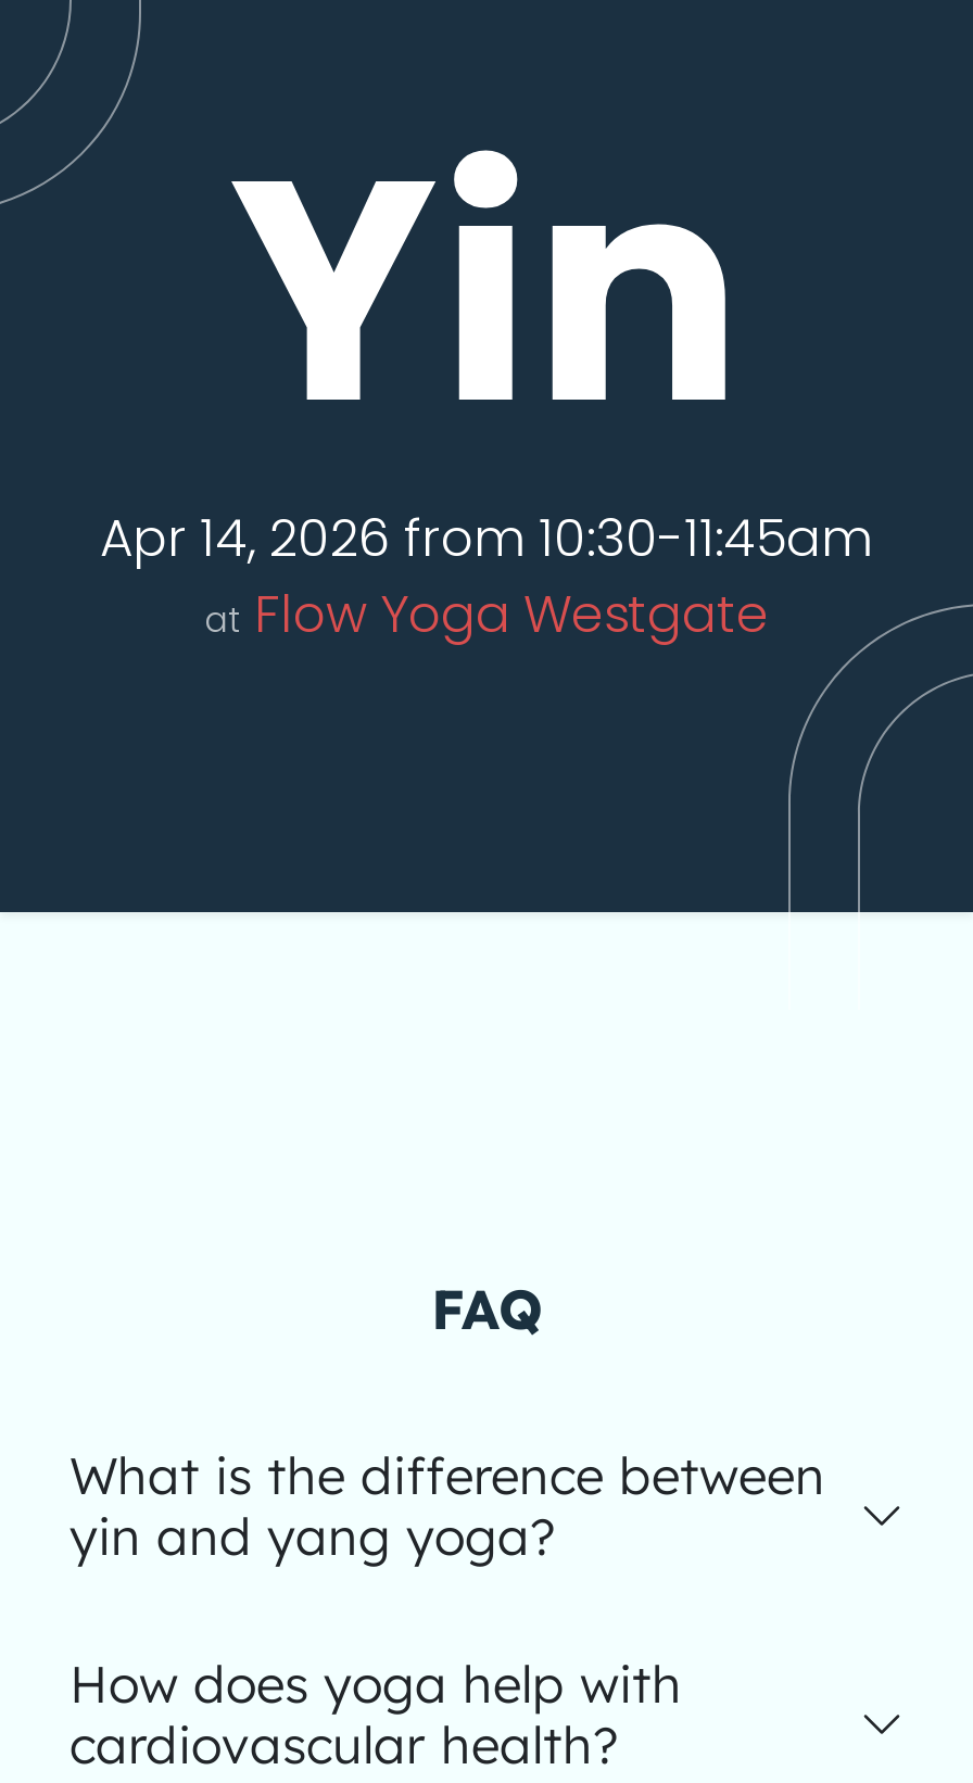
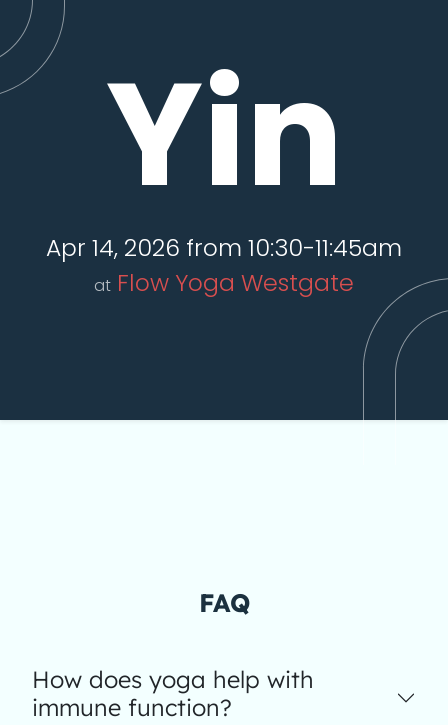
[69,1444,825,1568] What is the difference between | yin and yang yoga? -> none
[69,1714,619,1776] cardiovascular health? -> [32,693,232,722] immune function?

